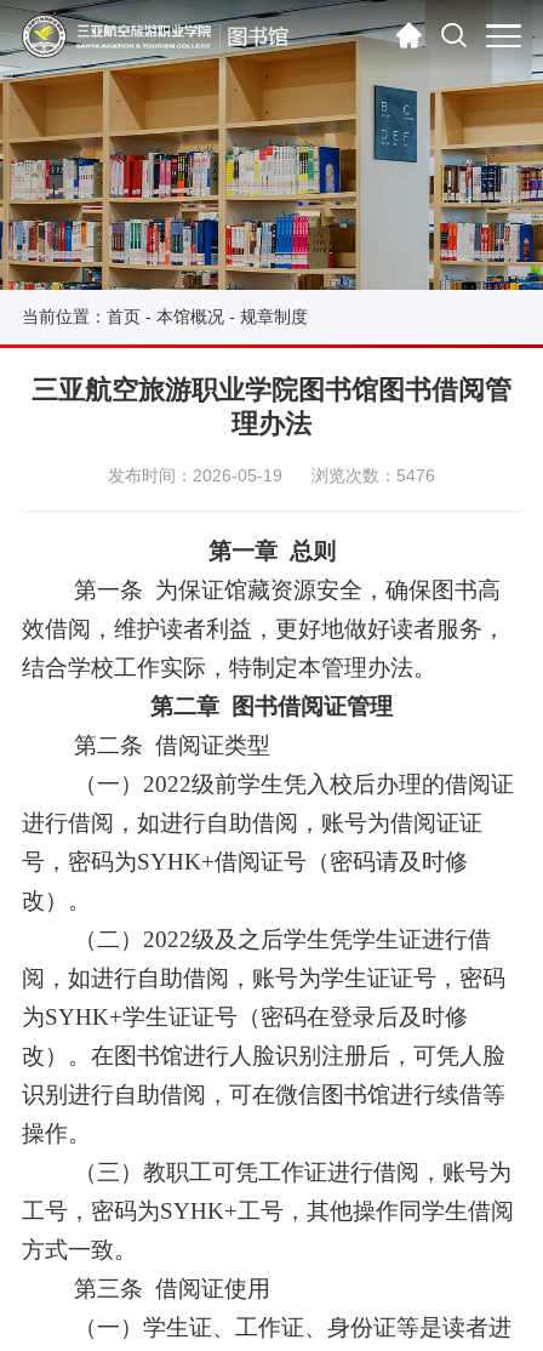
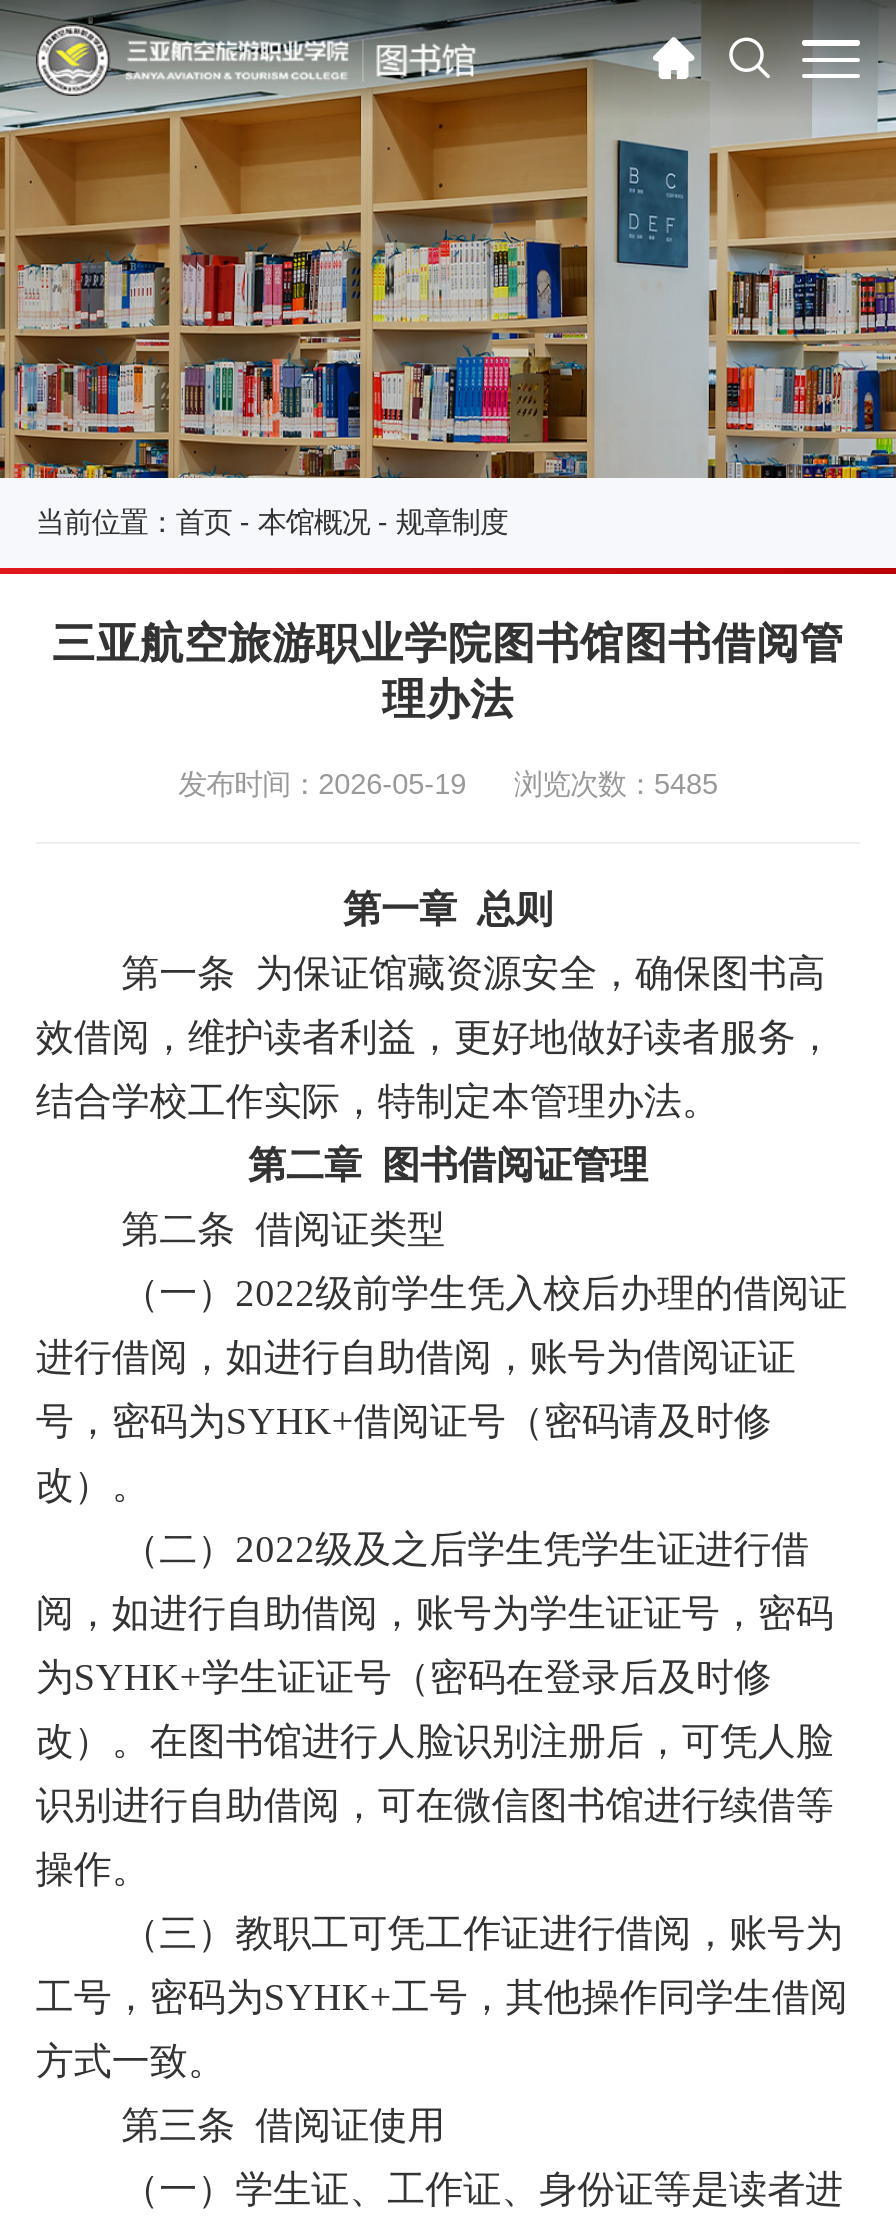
[108,465,435,485] 发布时间：2026-05-19 浏览次数：5476 -> [178,767,718,799] 发布时间：2026-05-19 浏览次数：5485

